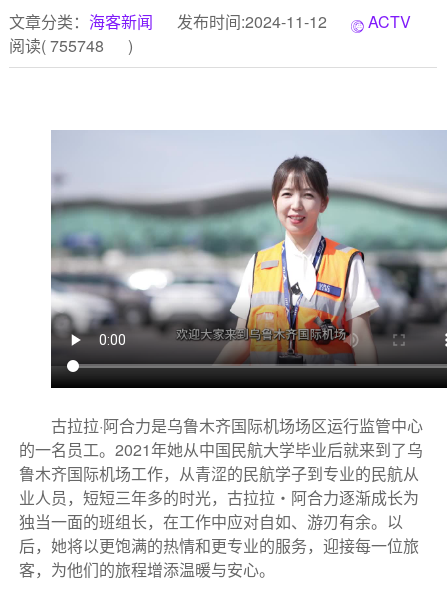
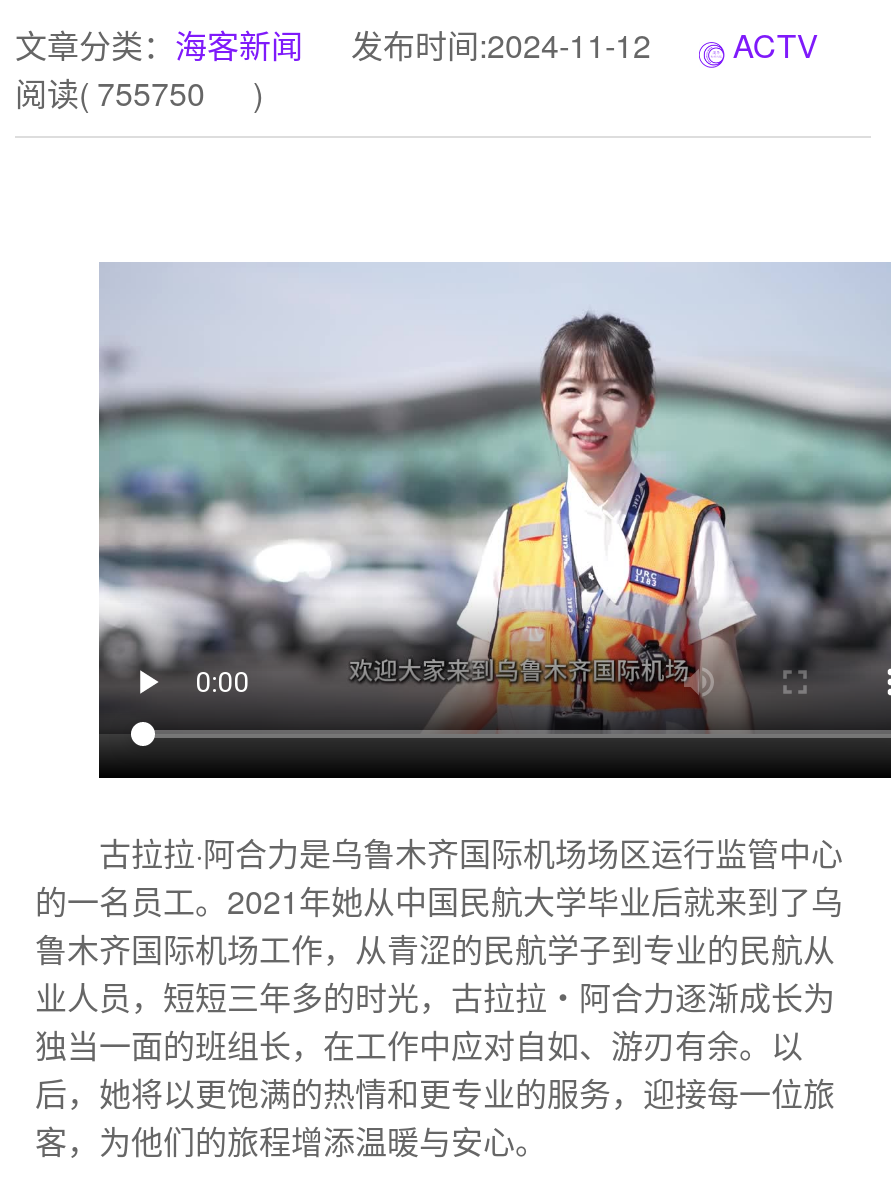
[9,34,104,57] 阅读(755748 -> [15,70,205,116] 阅读(755750

